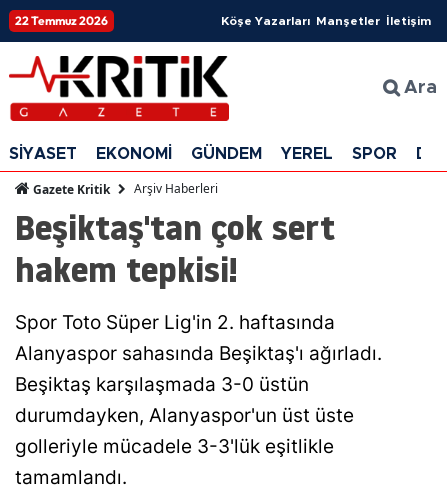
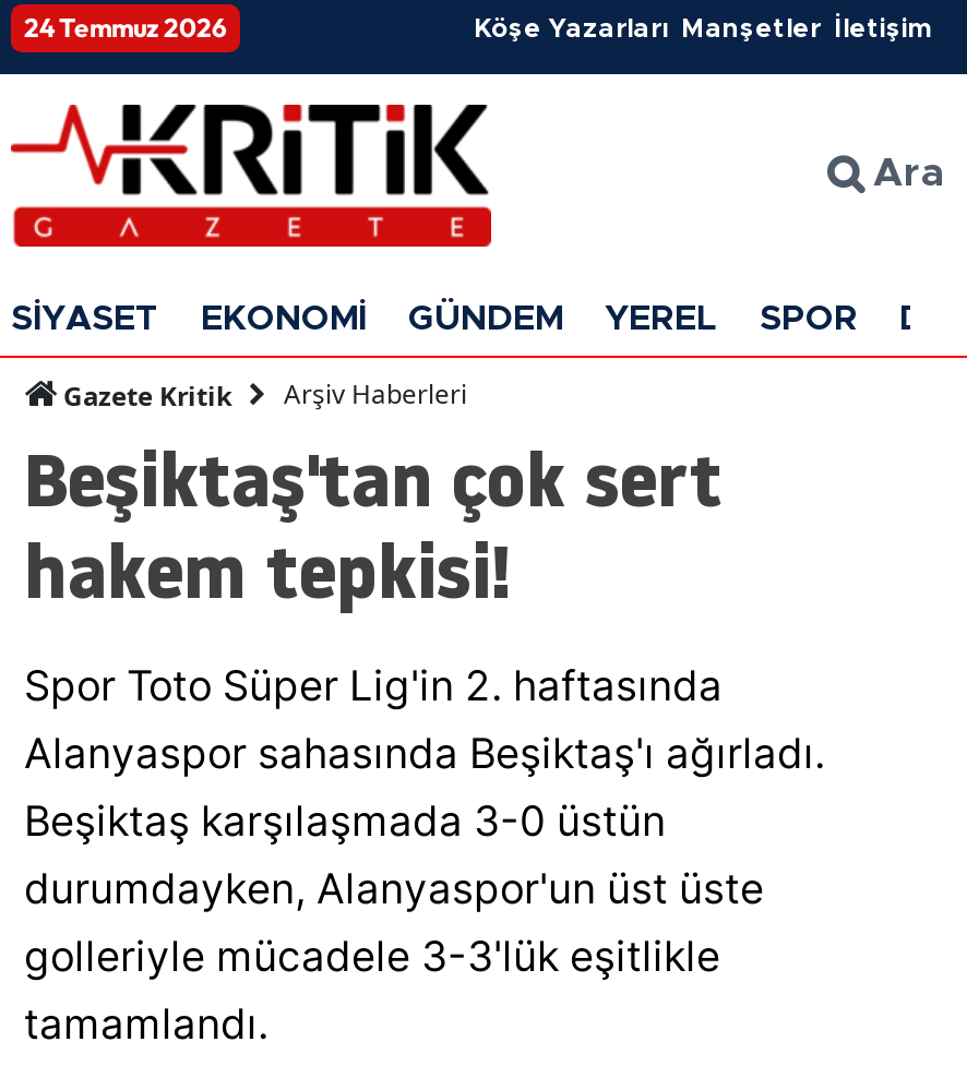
[15,13,108,28] 22 Temmuz 2026 -> [24,11,227,44] 24 Temmuz 2026

